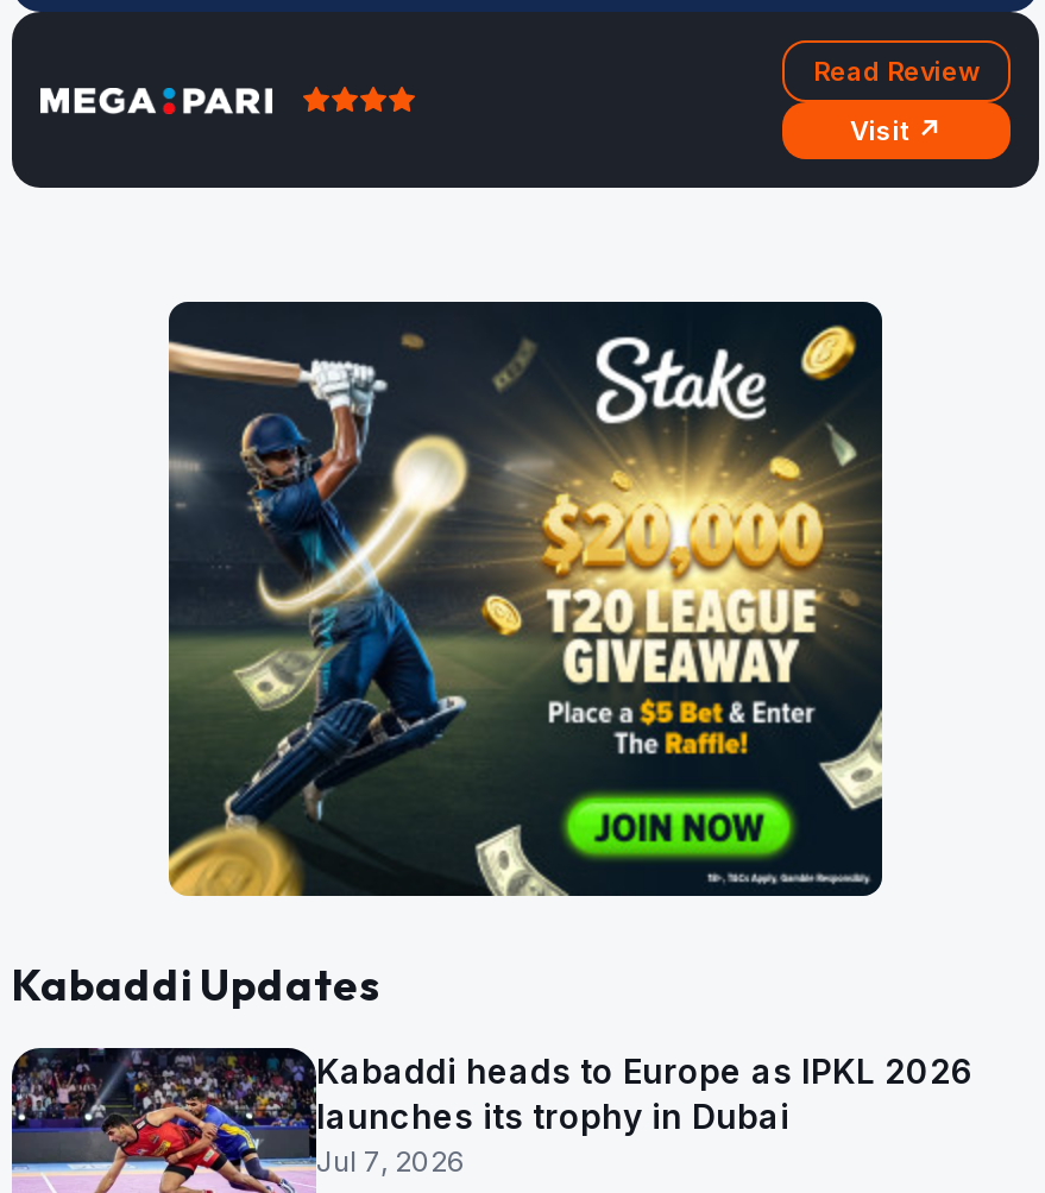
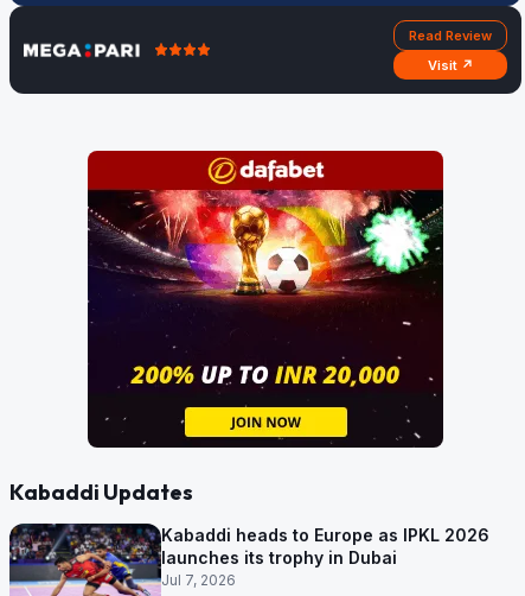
[166,299,885,898] [image] -> [87,150,444,449] [image]

